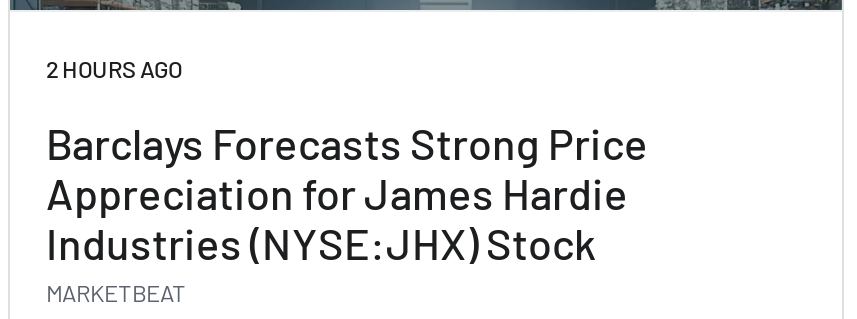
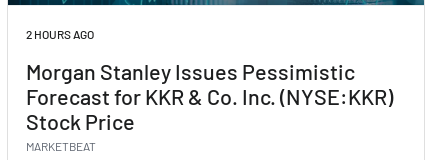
[46,117,648,269] Barclays Forecasts Strong Price | Appreciation for James Hardie | Industries (NYSE:JHX) Stock -> [26,58,393,134] Morgan Stanley Issues Pessimistic | Forecast for KKR & Co. Inc. (NYSE:KKR) | Stock Price

